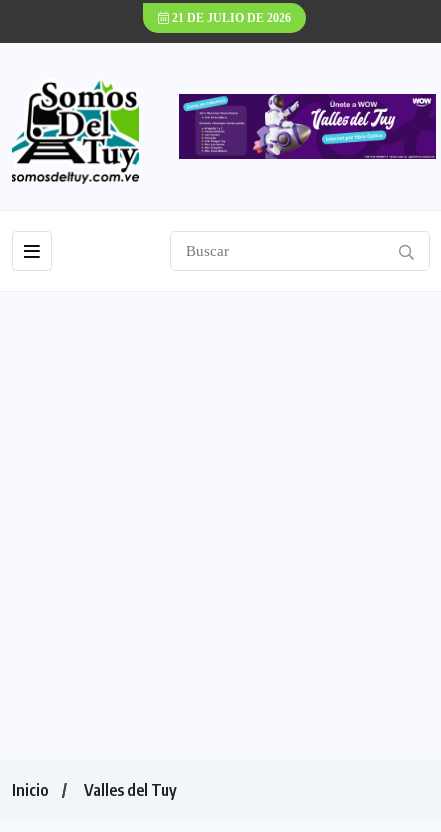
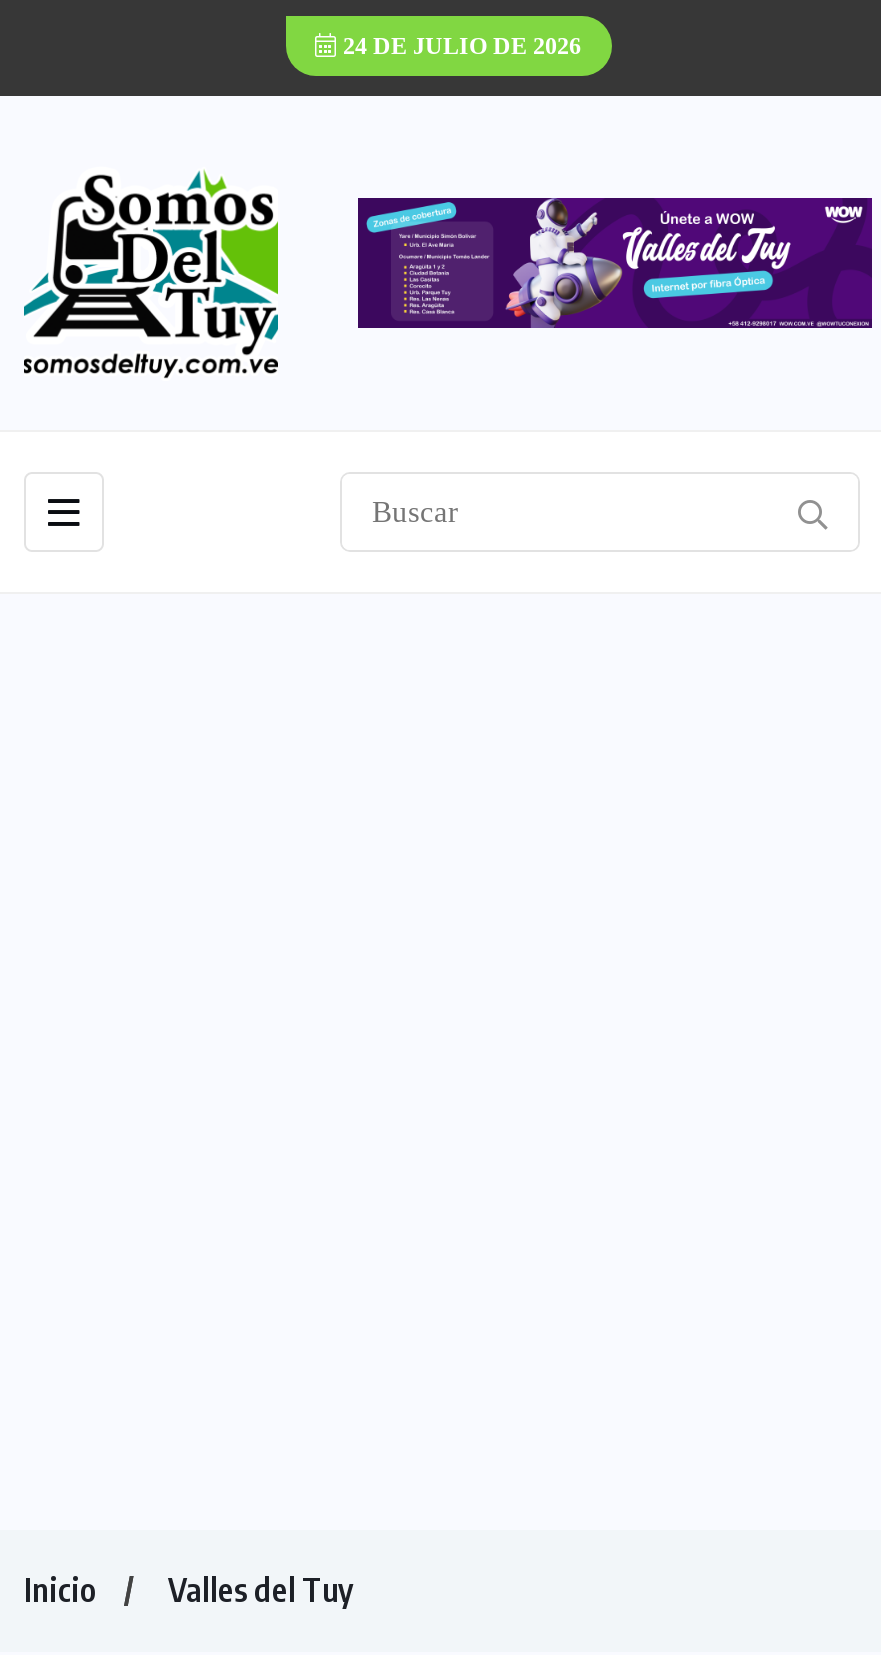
[168,11,290,25] 21 DE JULIO DE 2026 -> [337,32,581,60] 24 DE JULIO DE 2026

